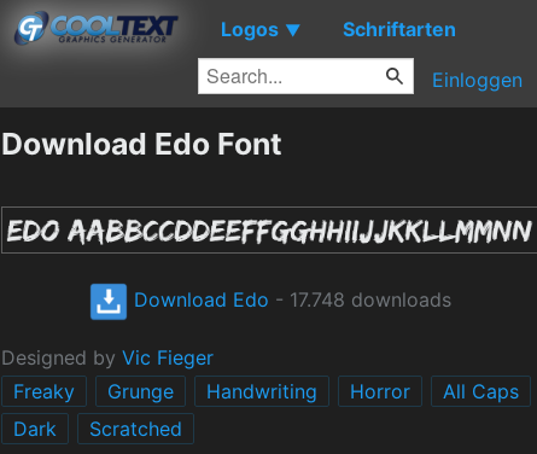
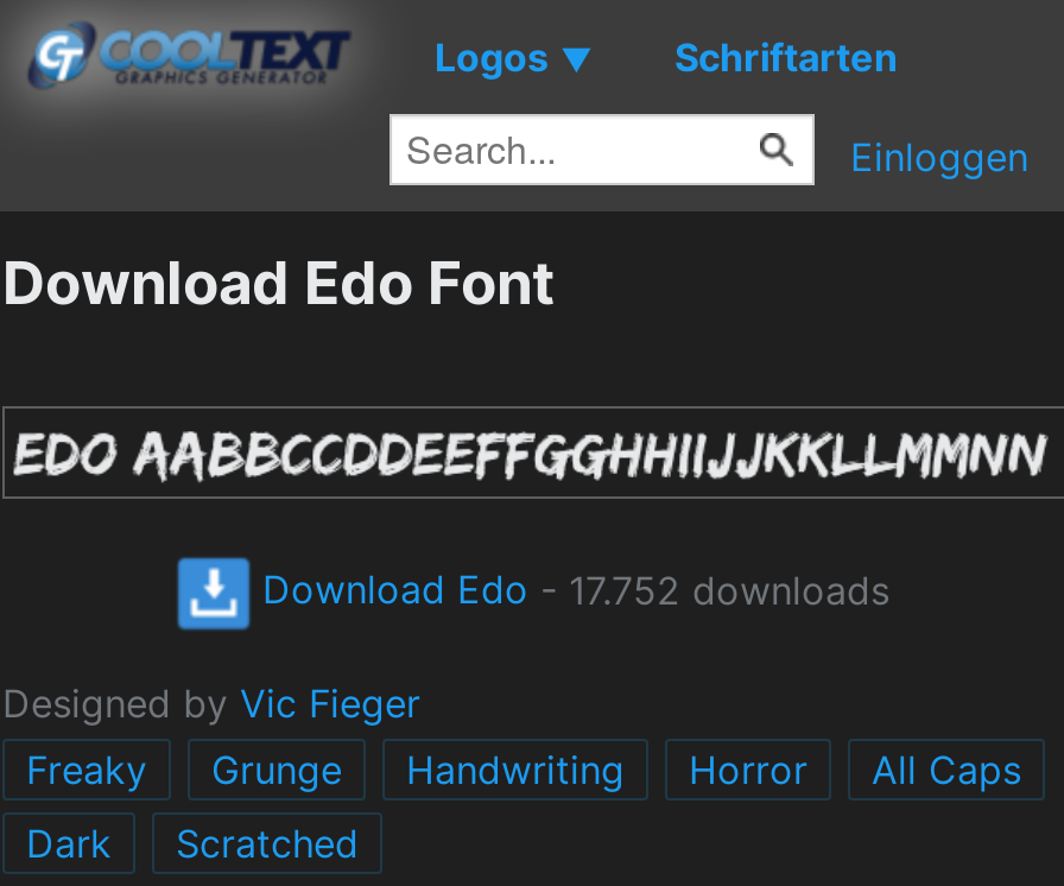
[128,288,451,312] Download Edo - 17.748 downloads -> [251,566,889,614] Download Edo - 17.752 downloads

